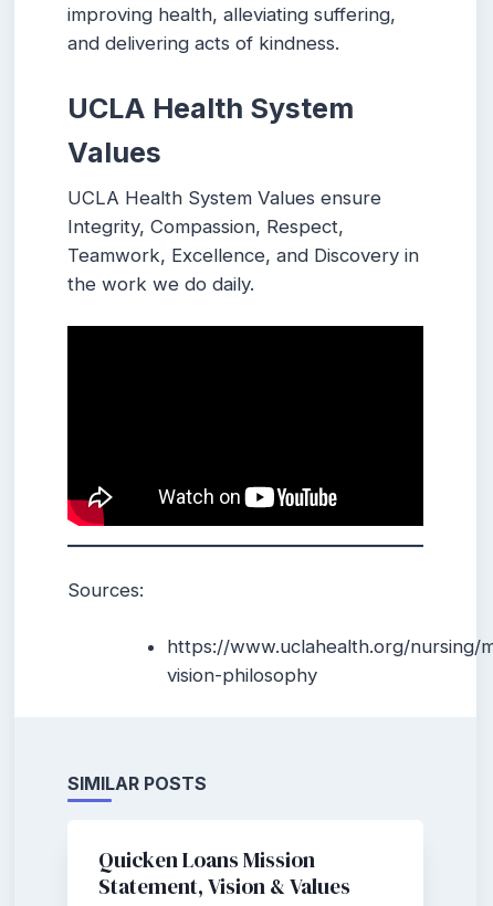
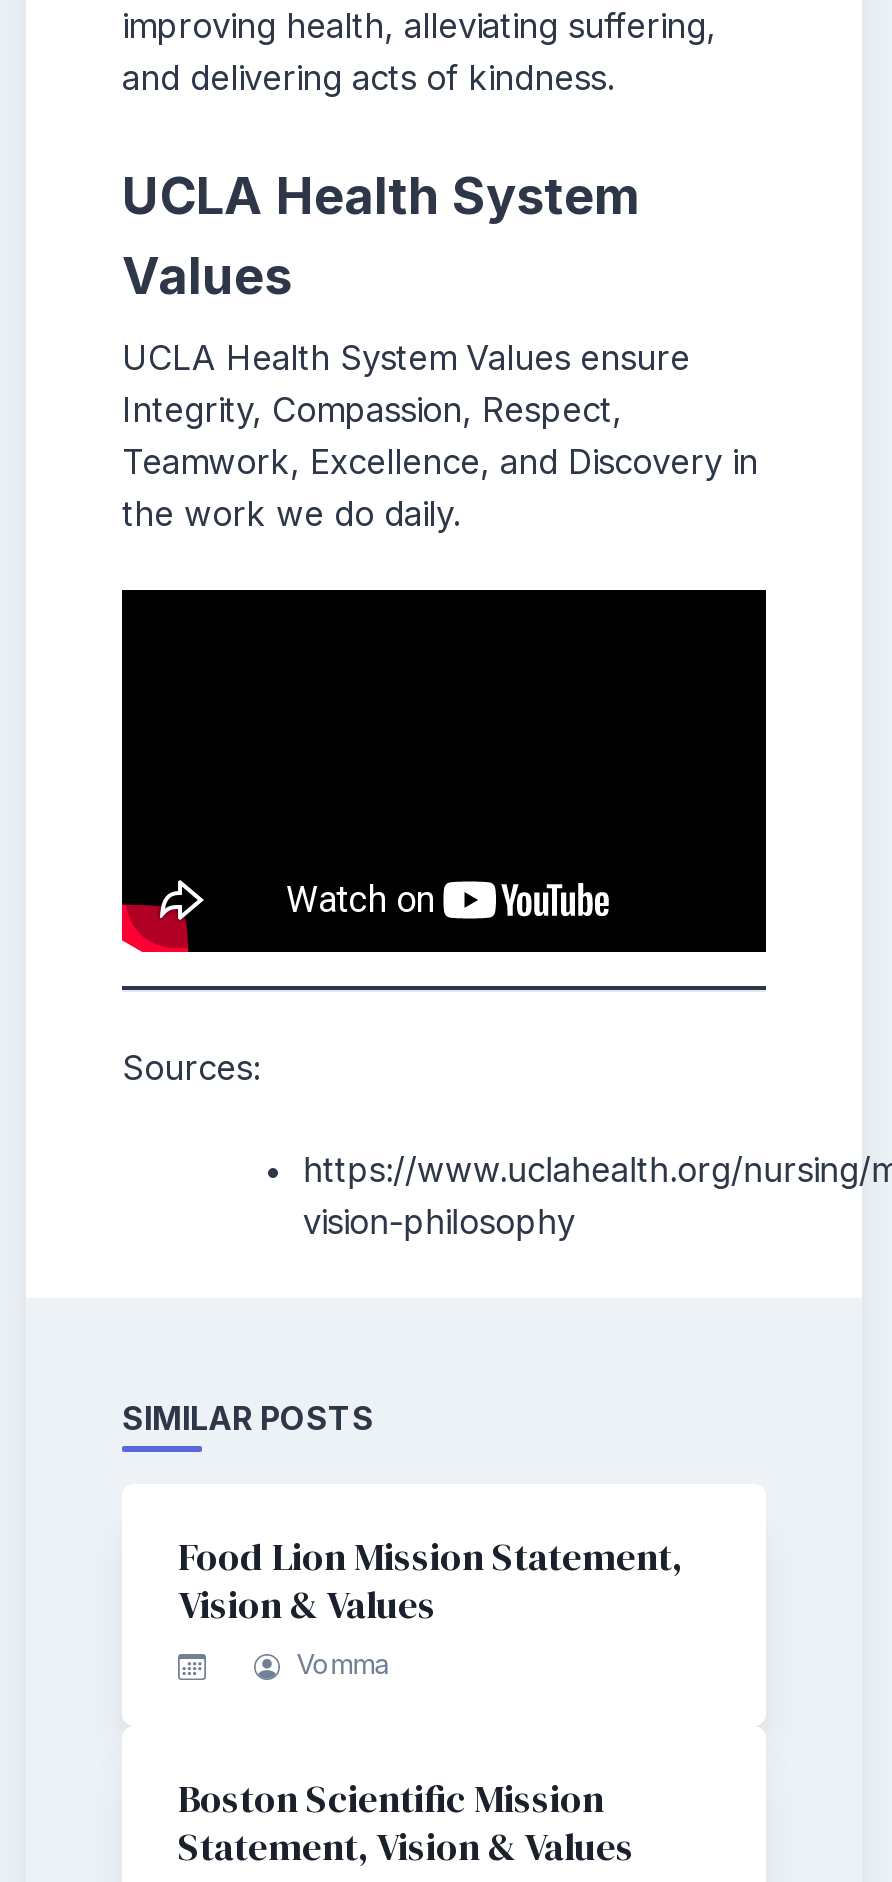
[98,845,315,874] Quicken Loans Mission -> [178,1530,682,1824] Food Lion Mission Statement, | Vision & Values | Vomma | Boston Scientific Mission

